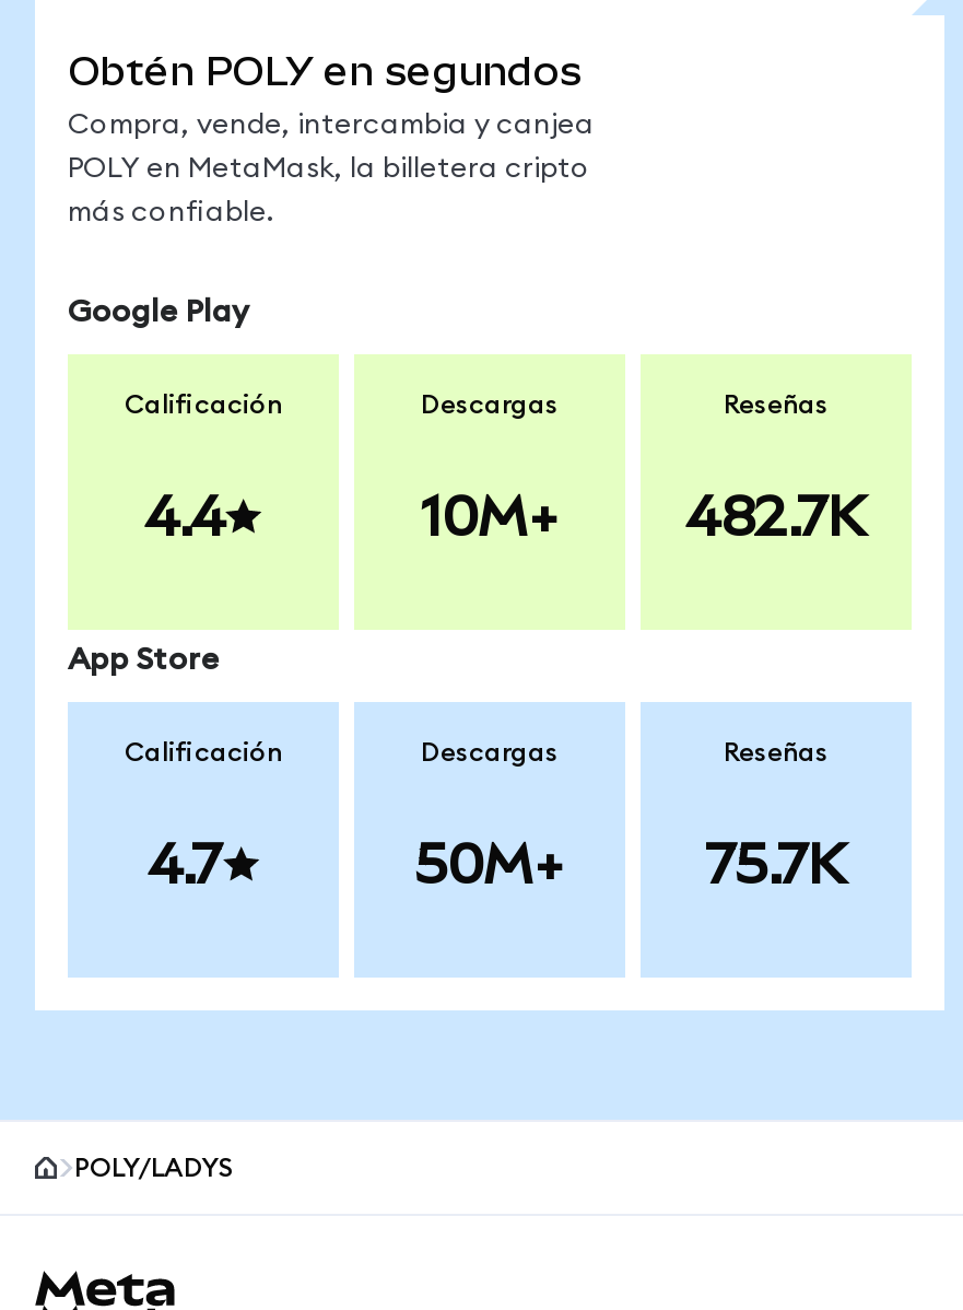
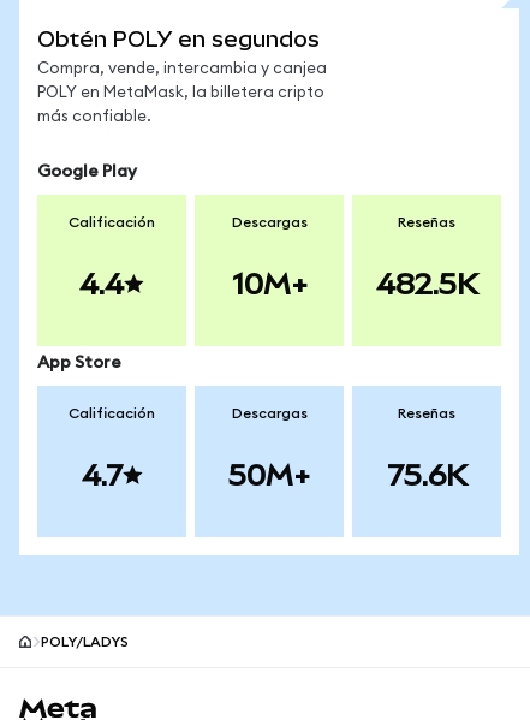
[685,486,867,547] 482.7K -> [376,267,478,301] 482.5K
[705,833,847,894] 75.7K -> [386,458,467,492] 75.6K

